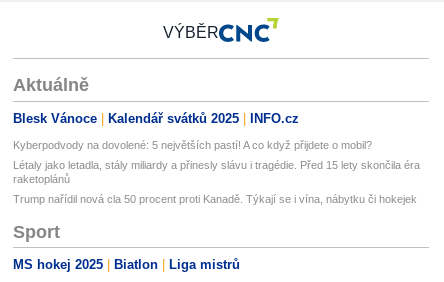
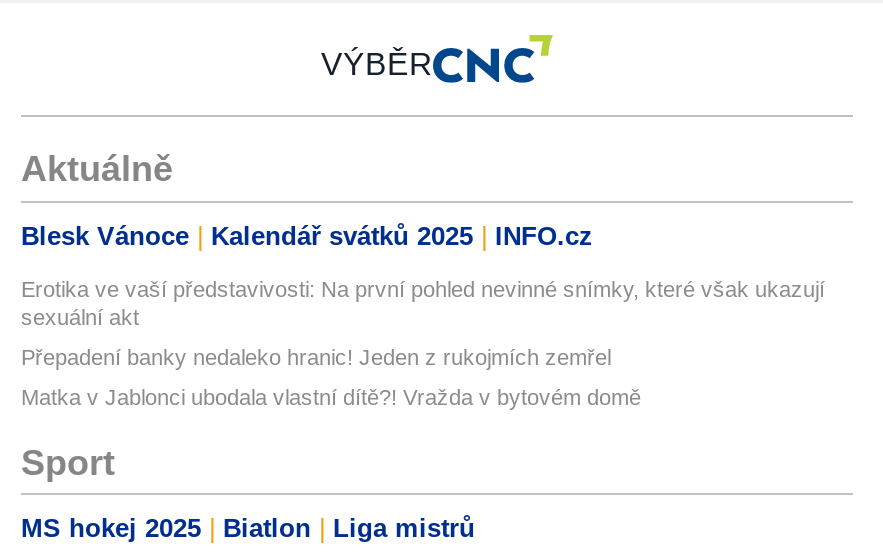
[13,139,372,151] Kyberpodvody na dovolené: 5 největších pastí! A co když přijdete o mobil? -> [21,277,825,329] Erotika ve vaší představivosti: Na první pohled nevinné snímky, které však ukazují | sexuální akt
[13,159,420,185] Létaly jako letadla, stály miliardy a přinesly slávu i tragédie. Před 15 lety skončila éra | raketoplánů -> [21,345,611,369] Přepadení banky nedaleko hranic! Jeden z rukojmích zemřel
[13,193,417,205] Trump nařídil nová cla 50 procent proti Kanadě. Týkají se i vína, nábytku či hokejek -> [21,385,641,409] Matka v Jablonci ubodala vlastní dítě?! Vražda v bytovém domě

